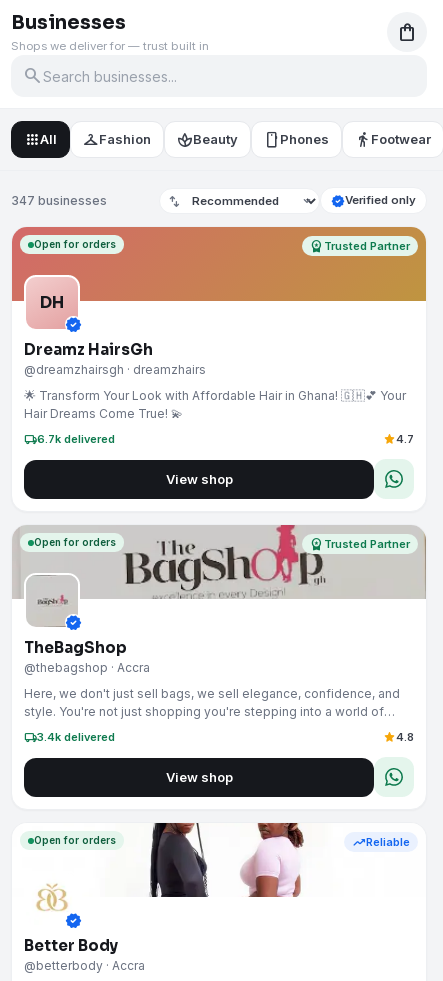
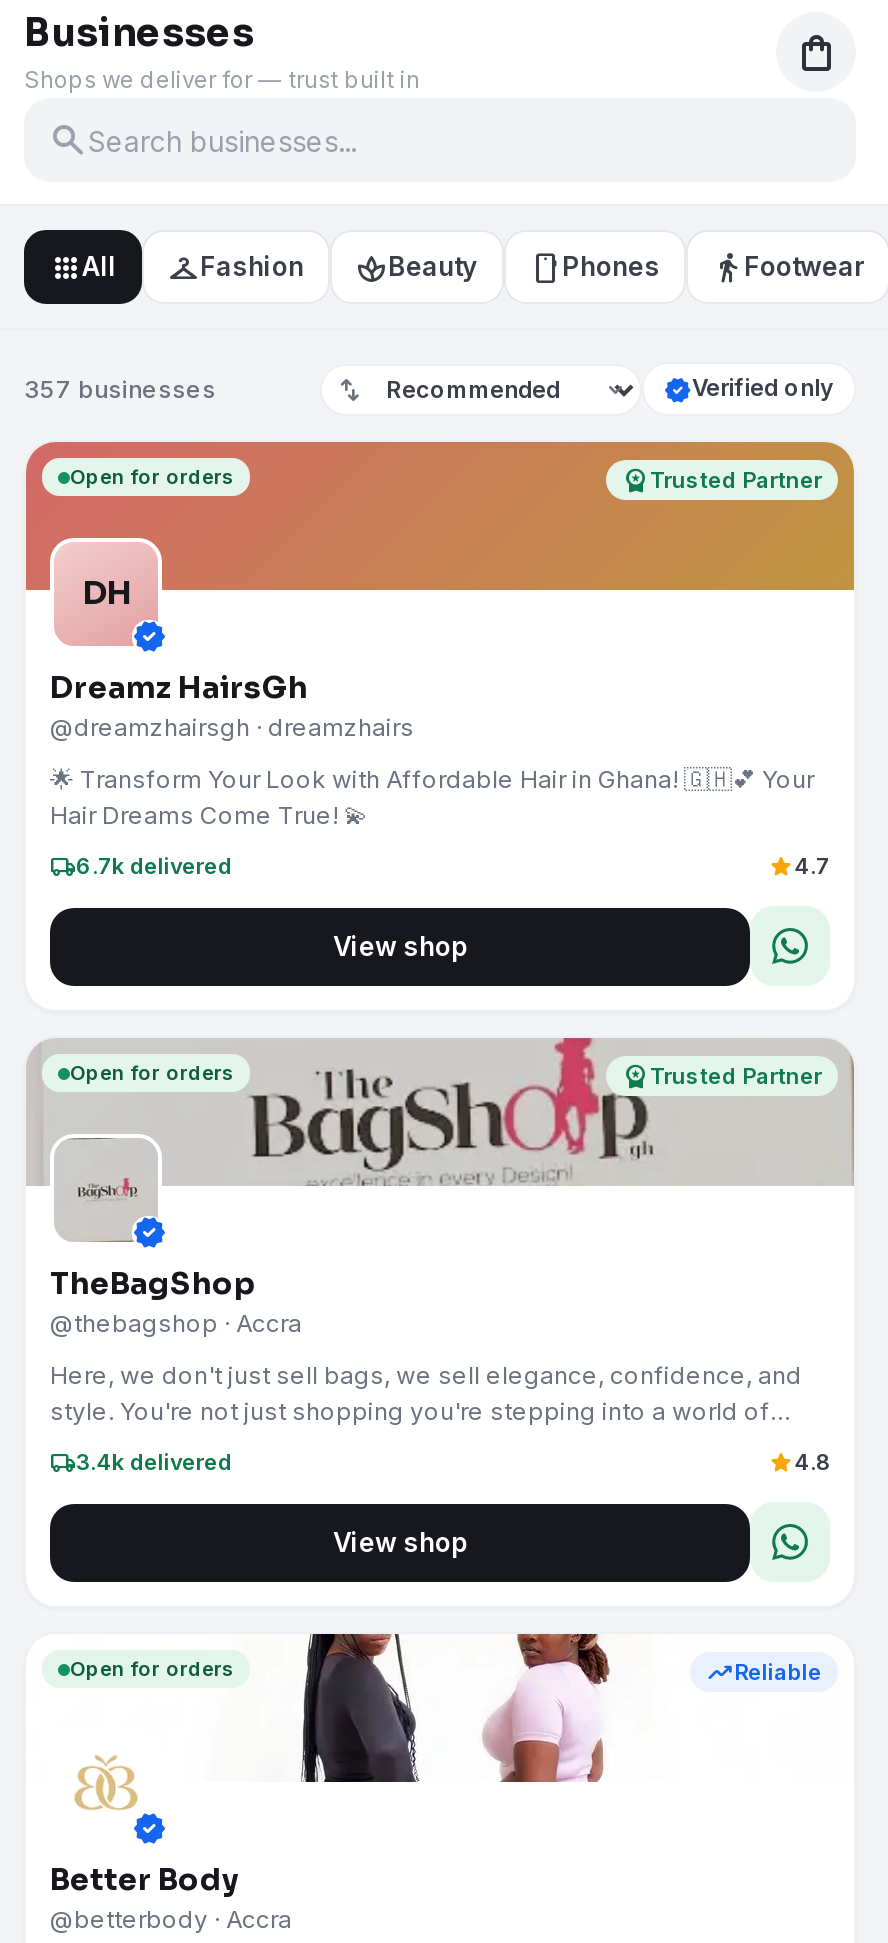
[11,192,107,207] 347 businesses -> [24,373,216,403] 357 businesses

